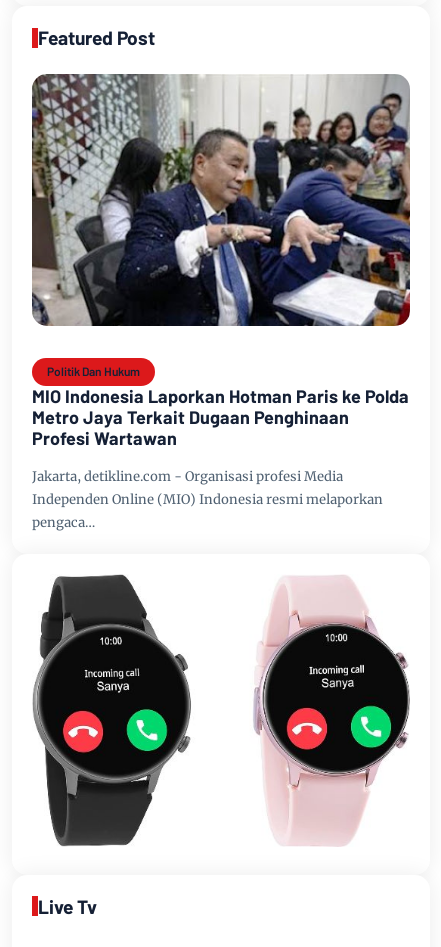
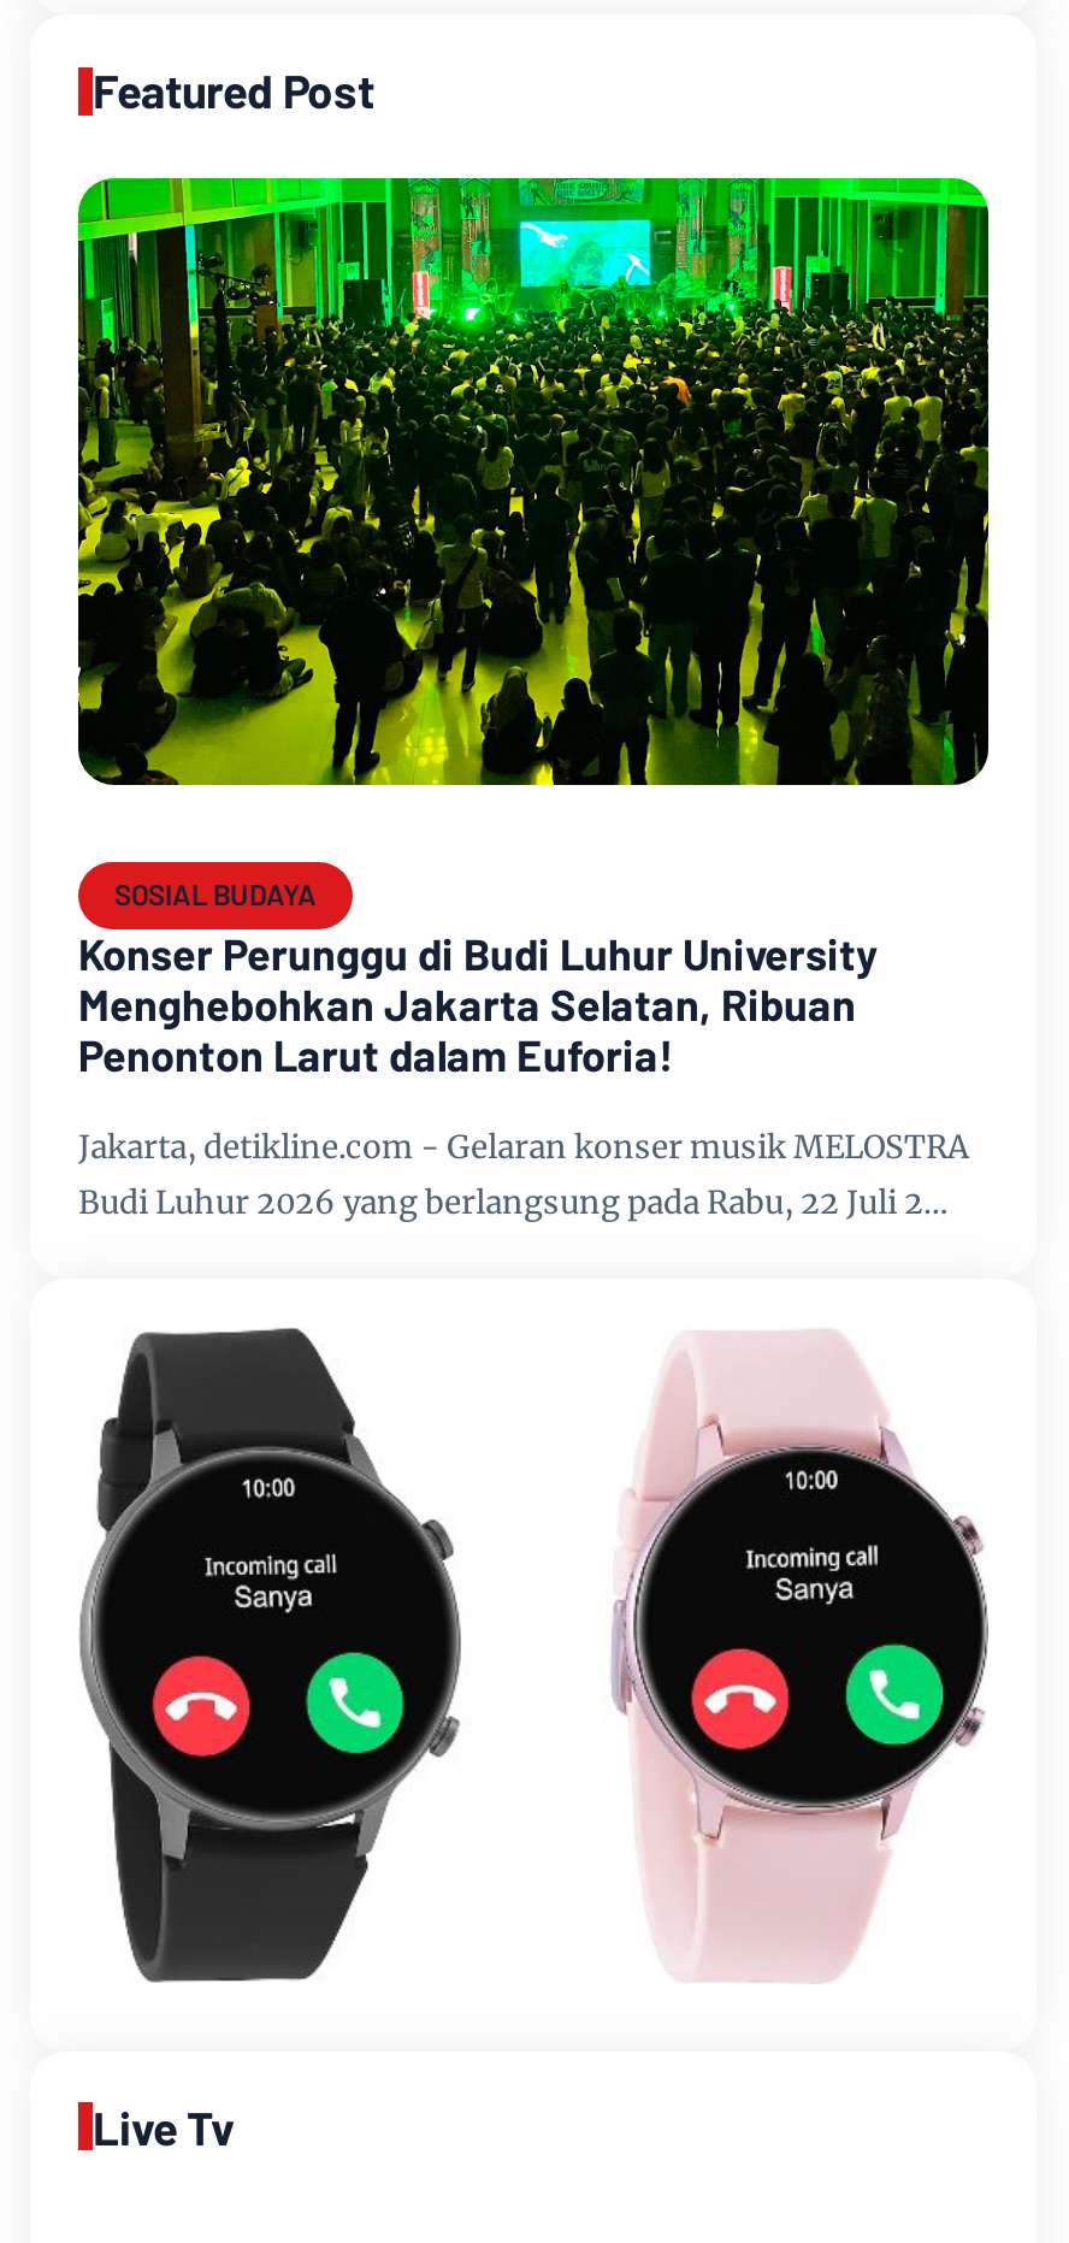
[31,73,411,449] [image] | Politik Dan Hukum | MIO Indonesia Laporkan Hotman Paris ke Polda | Metro Jaya Terkait Dugaan Penghinaan | Profesi Wartawan -> [76,176,991,1080] [image] | SOSIAL BUDAYA | Konser Perunggu di Budi Luhur University | Menghebohkan Jakarta Selatan, Ribuan | Penonton Larut dalam Euforia!
[32,468,383,531] Jakarta, detikline.com - Organisasi profesi Media | Independen Online (MIO) Indonesia resmi melaporkan | pengaca… -> [78,1126,969,1223] Jakarta, detikline.com - Gelaran konser musik MELOSTRA | Budi Luhur 2026 yang berlangsung pada Rabu, 22 Juli 2…

